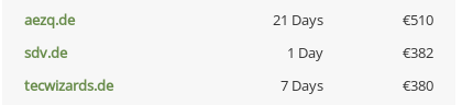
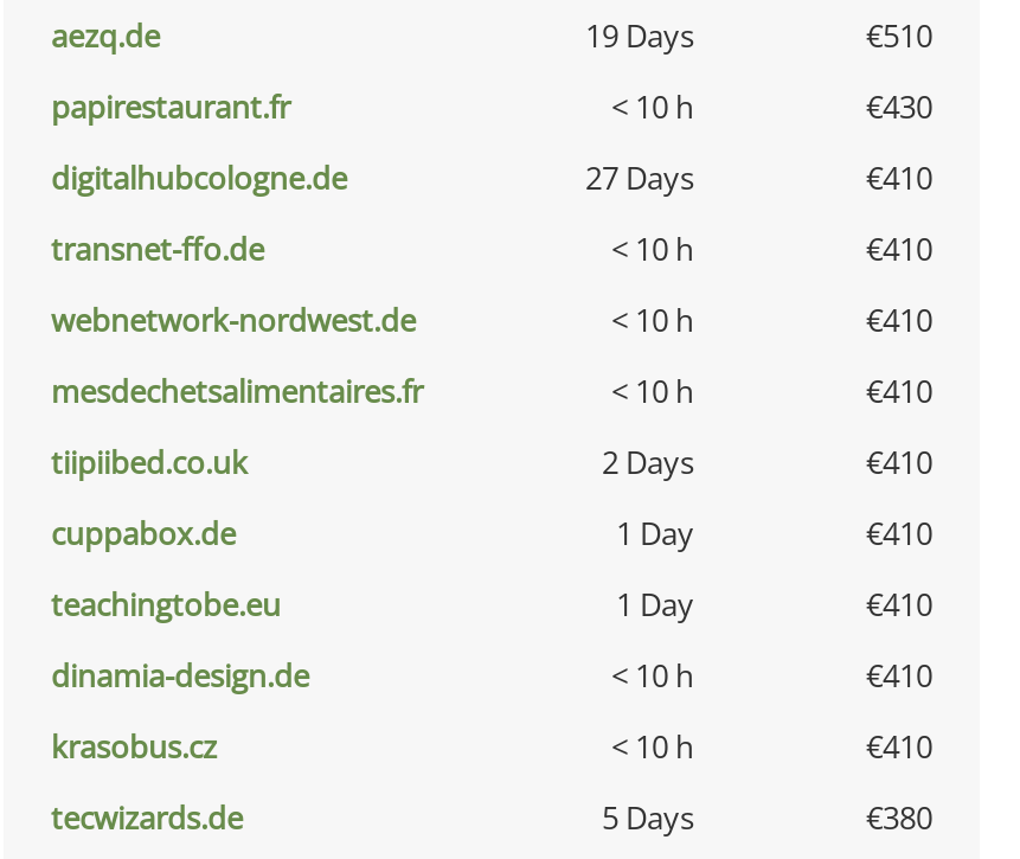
[272,10,323,30] 21 Days -> [585,14,694,57] 19 Days
[24,43,67,62] sdv.de -> [51,85,932,554] papirestaurant.fr | < 10 h | €430 | digitalhubcologne.de | 27 Days | €410 | transnet-ffo.de | < 10 h | €410 | webnetwork-nordwest.de | < 10 h | €410 | mesdechetsalimentaires.fr | < 10 h | €410 | tiipiibed.co.uk | 2 Days | €410 | cuppabox.de
[403,43,433,62] €382 -> [51,512,932,768] €410 | teachingtobe.eu | 1 Day | €410 | dinamia-design.de | < 10 h | €410 | krasobus.cz | < 10 h | €410
[280,75,323,95] 7 Days -> [602,796,694,839] 5 Days

